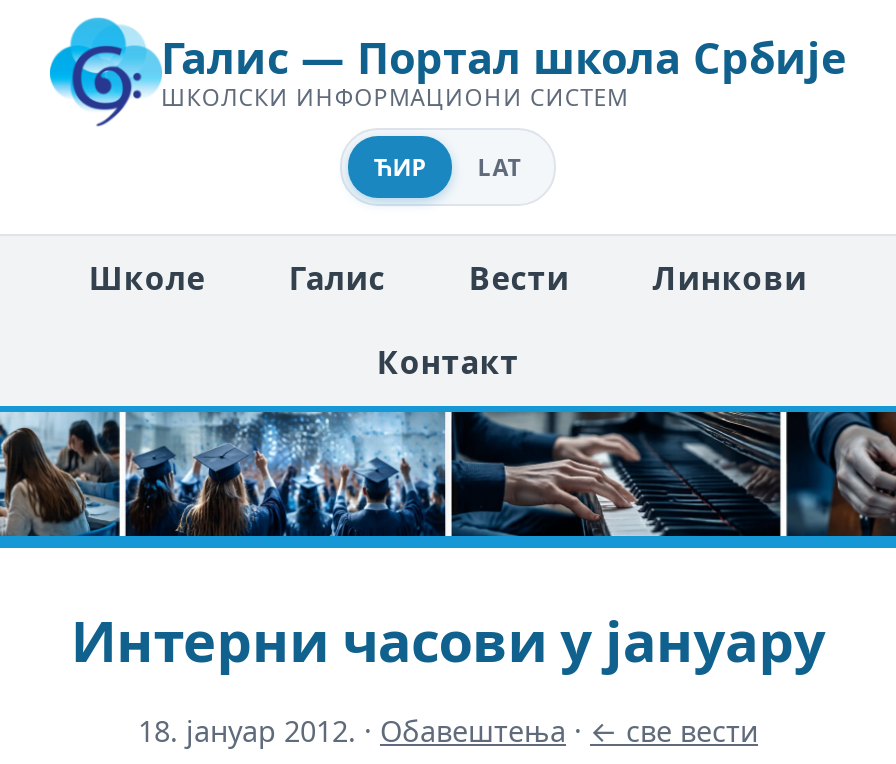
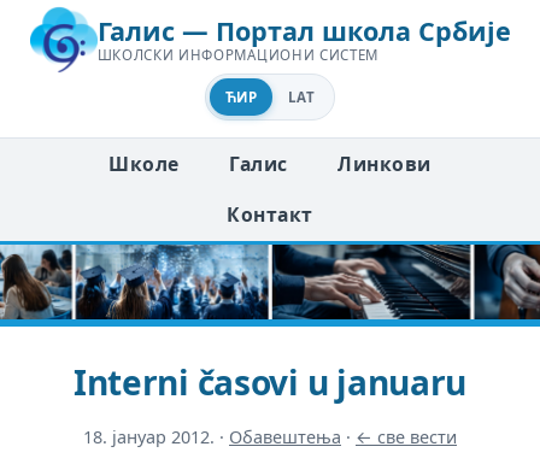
[469,256,569,300] Вести -> none
[71,602,825,678] Интерни часови у јануару -> [73,359,467,405] Interni časovi u januaru

